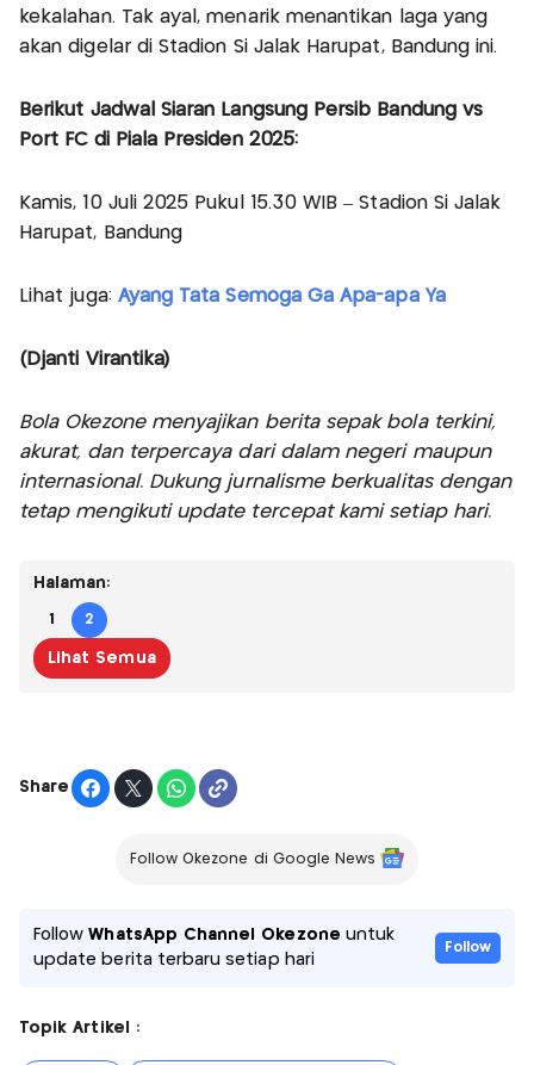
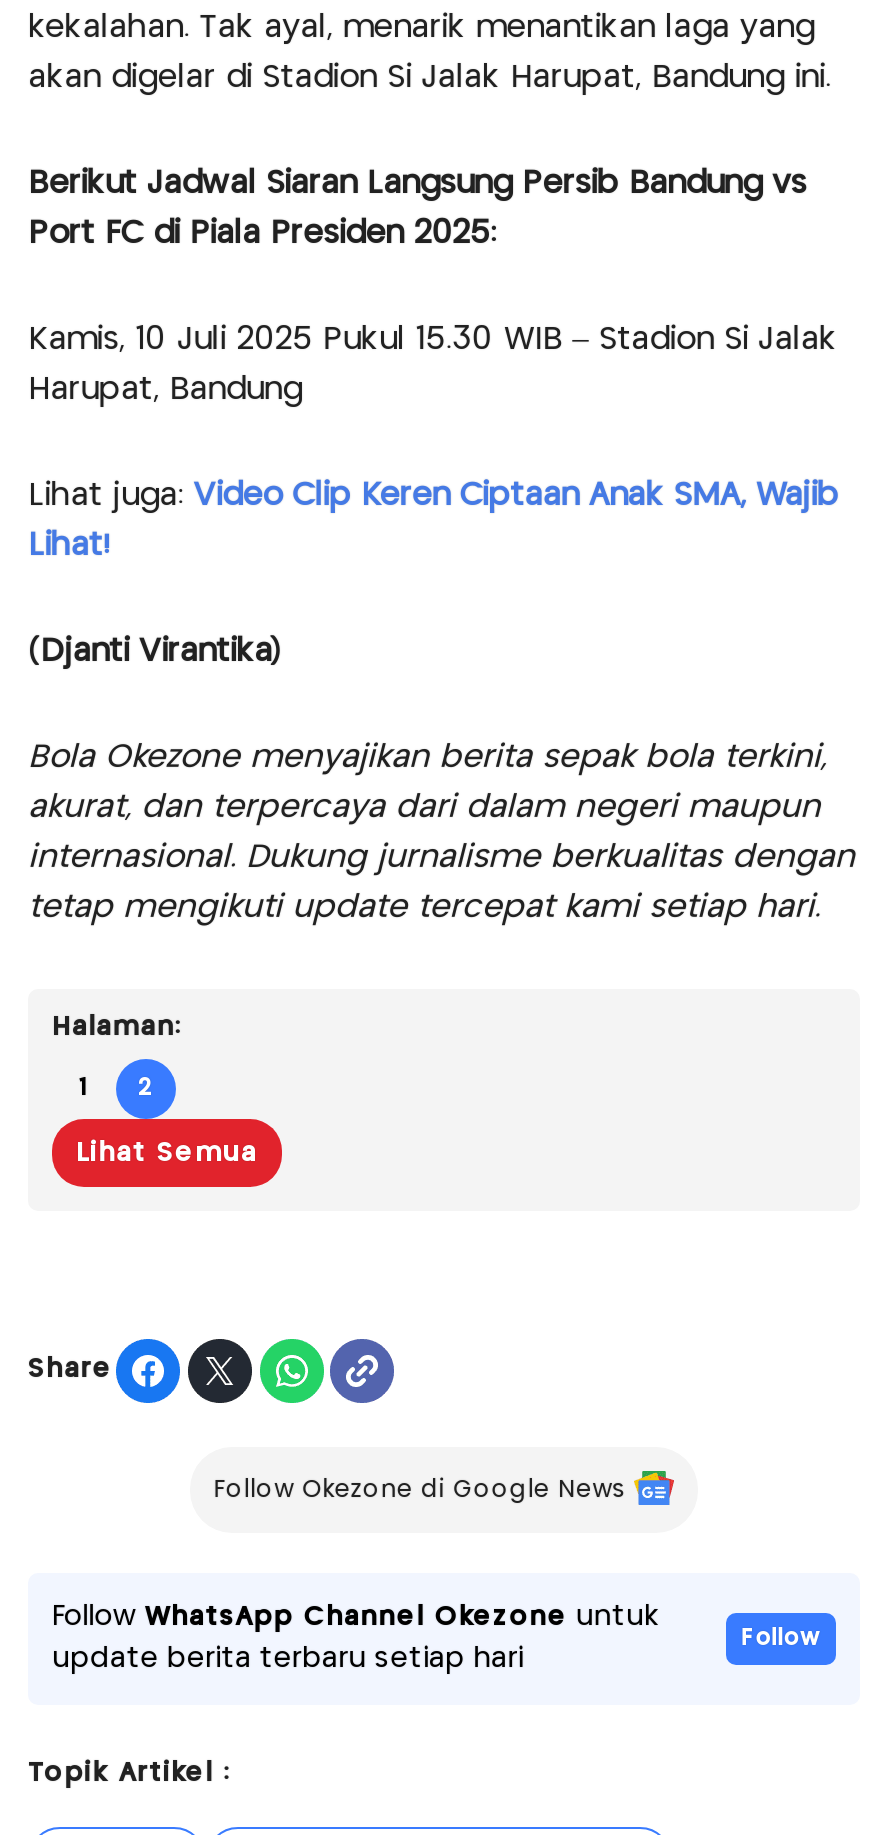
[19,287,446,305] Lihat juga: Ayang Tata Semoga Ga Apa-apa Ya -> [28,481,839,561] Lihat juga: Video Clip Keren Ciptaan Anak SMA, Wajib | Lihat!

